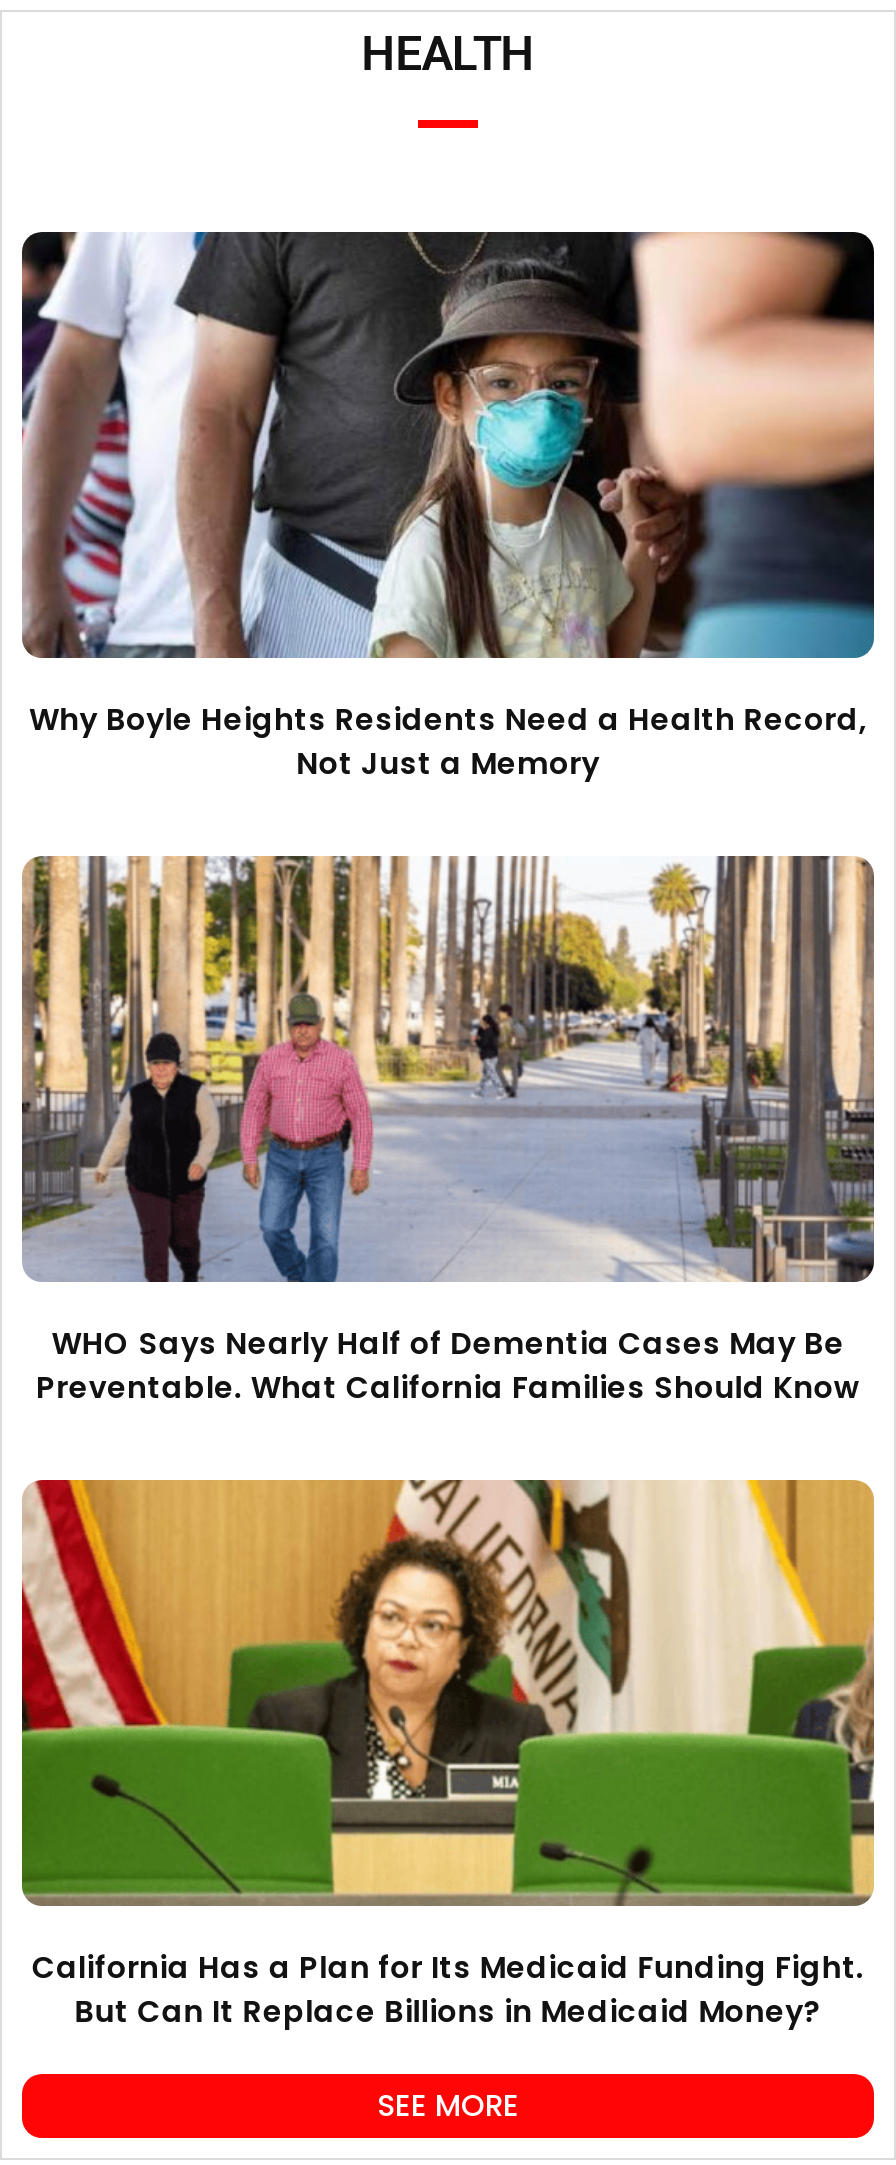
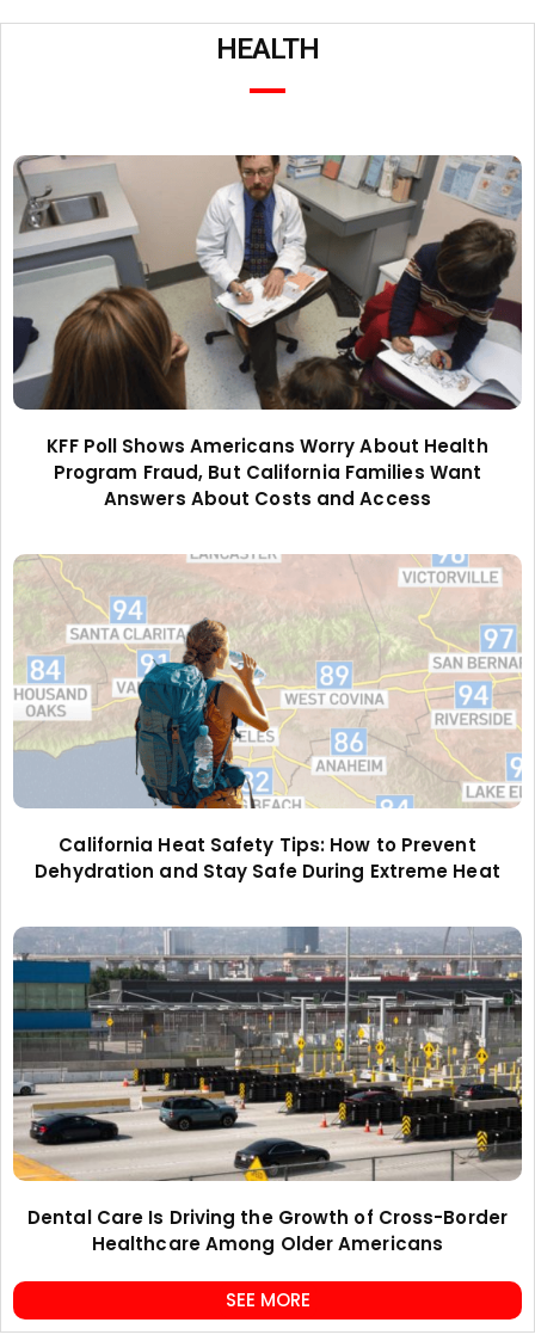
[22,230,876,783] [image] | Why Boyle Heights Residents Need a Health Record, | Not Just a Memory -> [13,154,522,511] [image] | KFF Poll Shows Americans Worry About Health | Program Fraud, But California Families Want | Answers About Costs and Access
[20,854,876,1407] [image] | WHO Says Nearly Half of Dementia Cases May Be | Preventable. What California Families Should Know -> [13,554,522,883] [image] | California Heat Safety Tips: How to Prevent | Dehydration and Stay Safe During Extreme Heat
[20,1478,876,2031] [image] | California Has a Plan for Its Medicaid Funding Fight. | But Can It Replace Billions in Medicaid Money? -> [12,927,523,1256] [image] | Dental Care Is Driving the Growth of Cross-Border | Healthcare Among Older Americans

